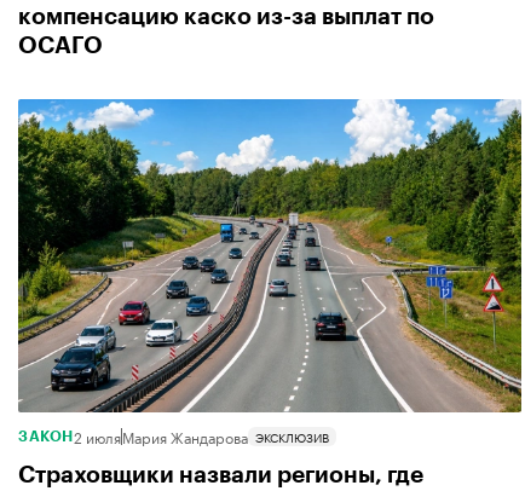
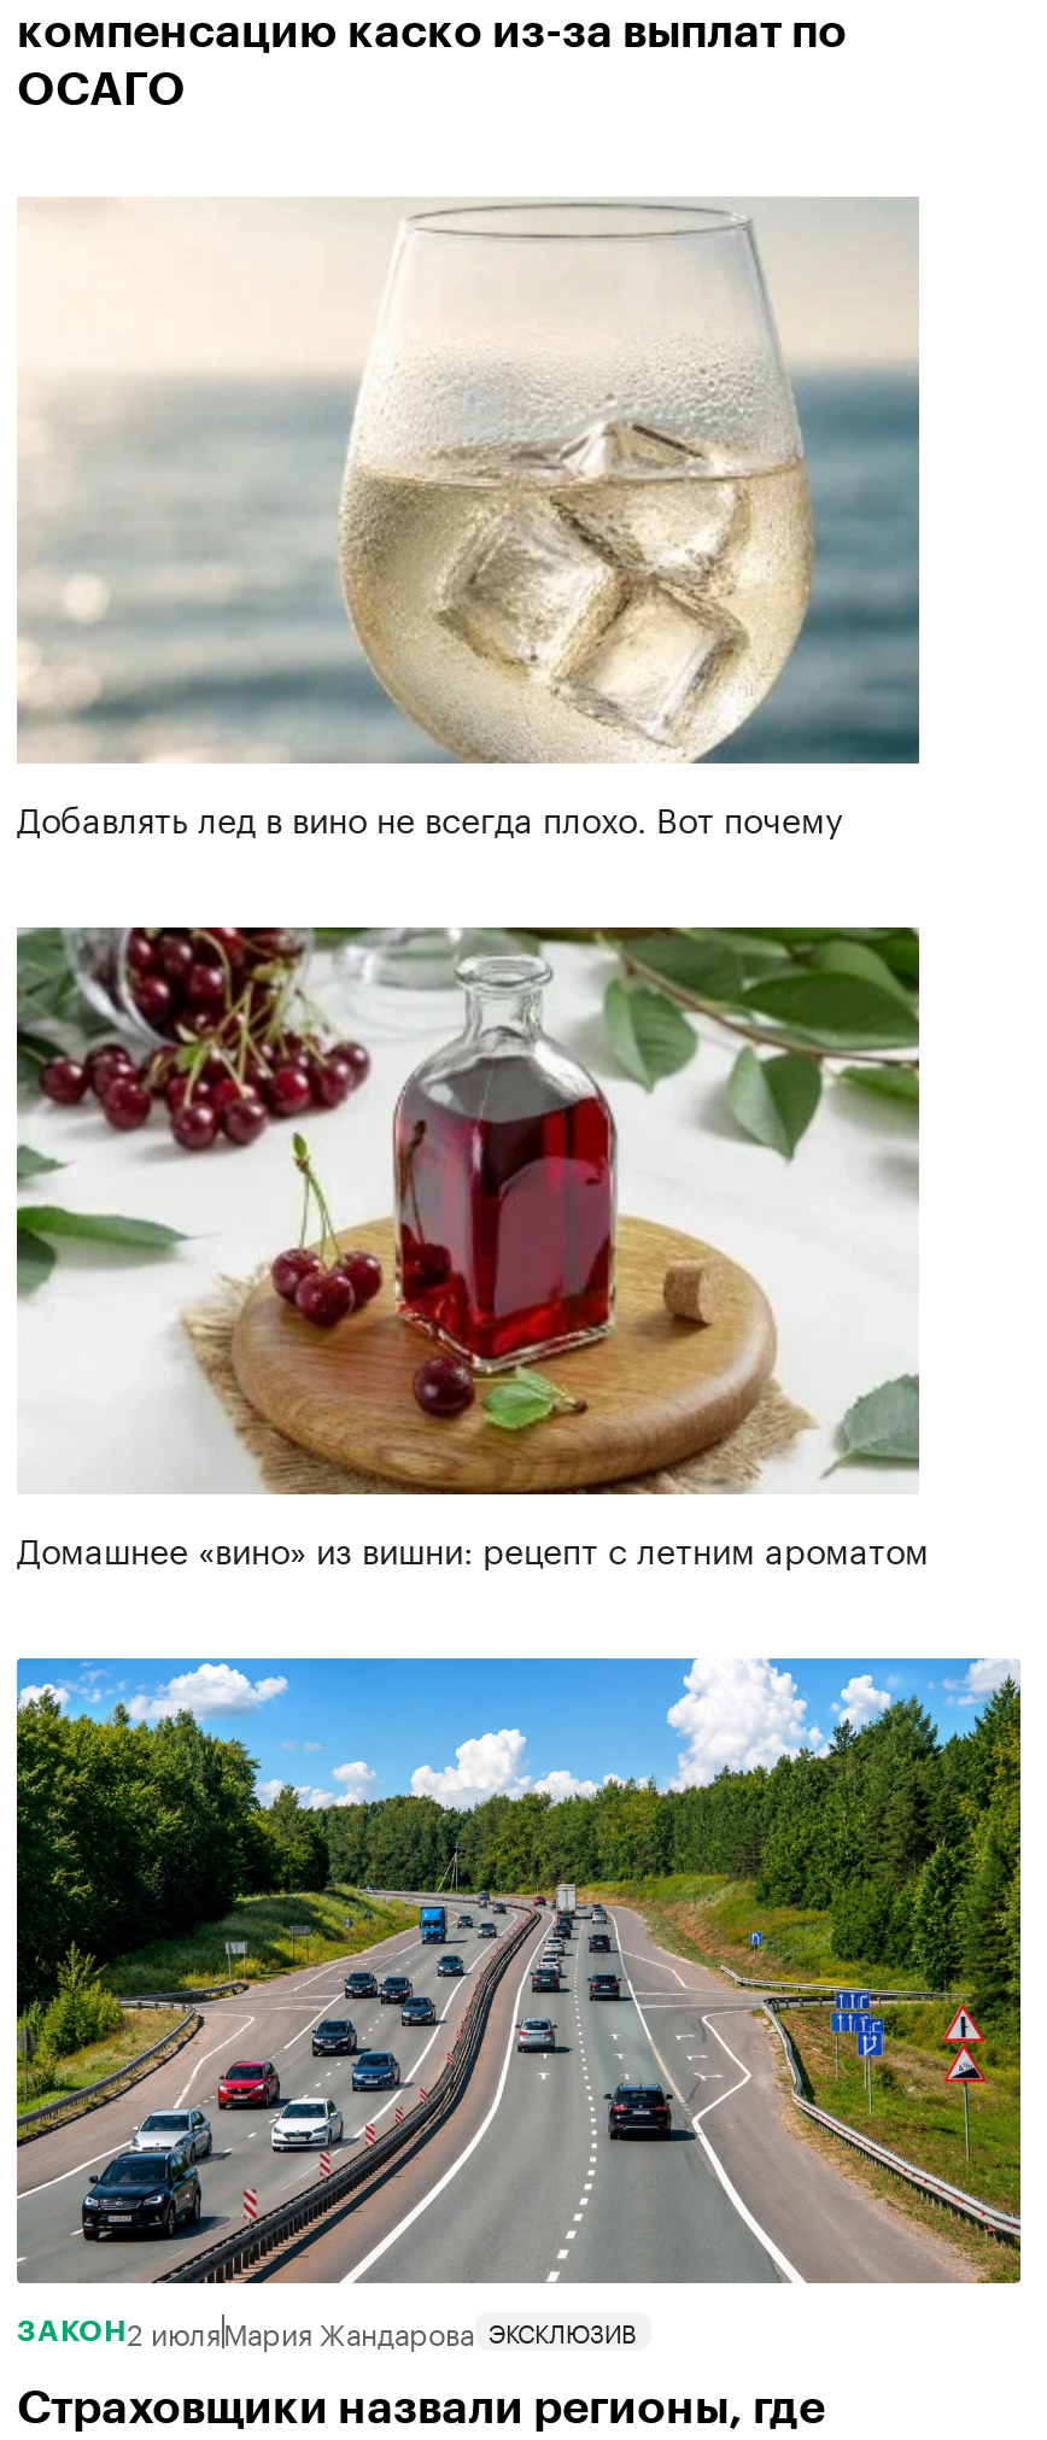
none -> [14,924,929,1574] [image] | Домашнее «вино» из вишни: рецепт с летним ароматом
none -> [17,198,922,843] [image] | Добавлять лед в вино не всегда плохо. Вот почему

